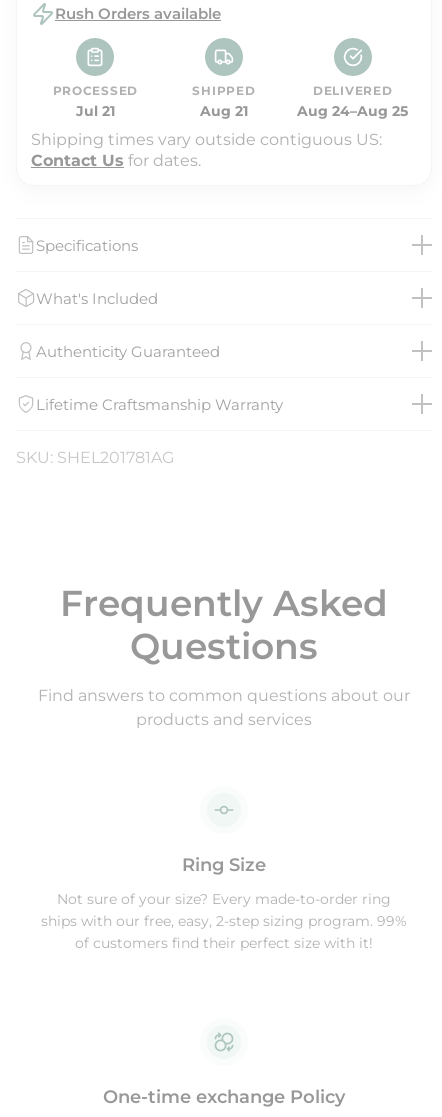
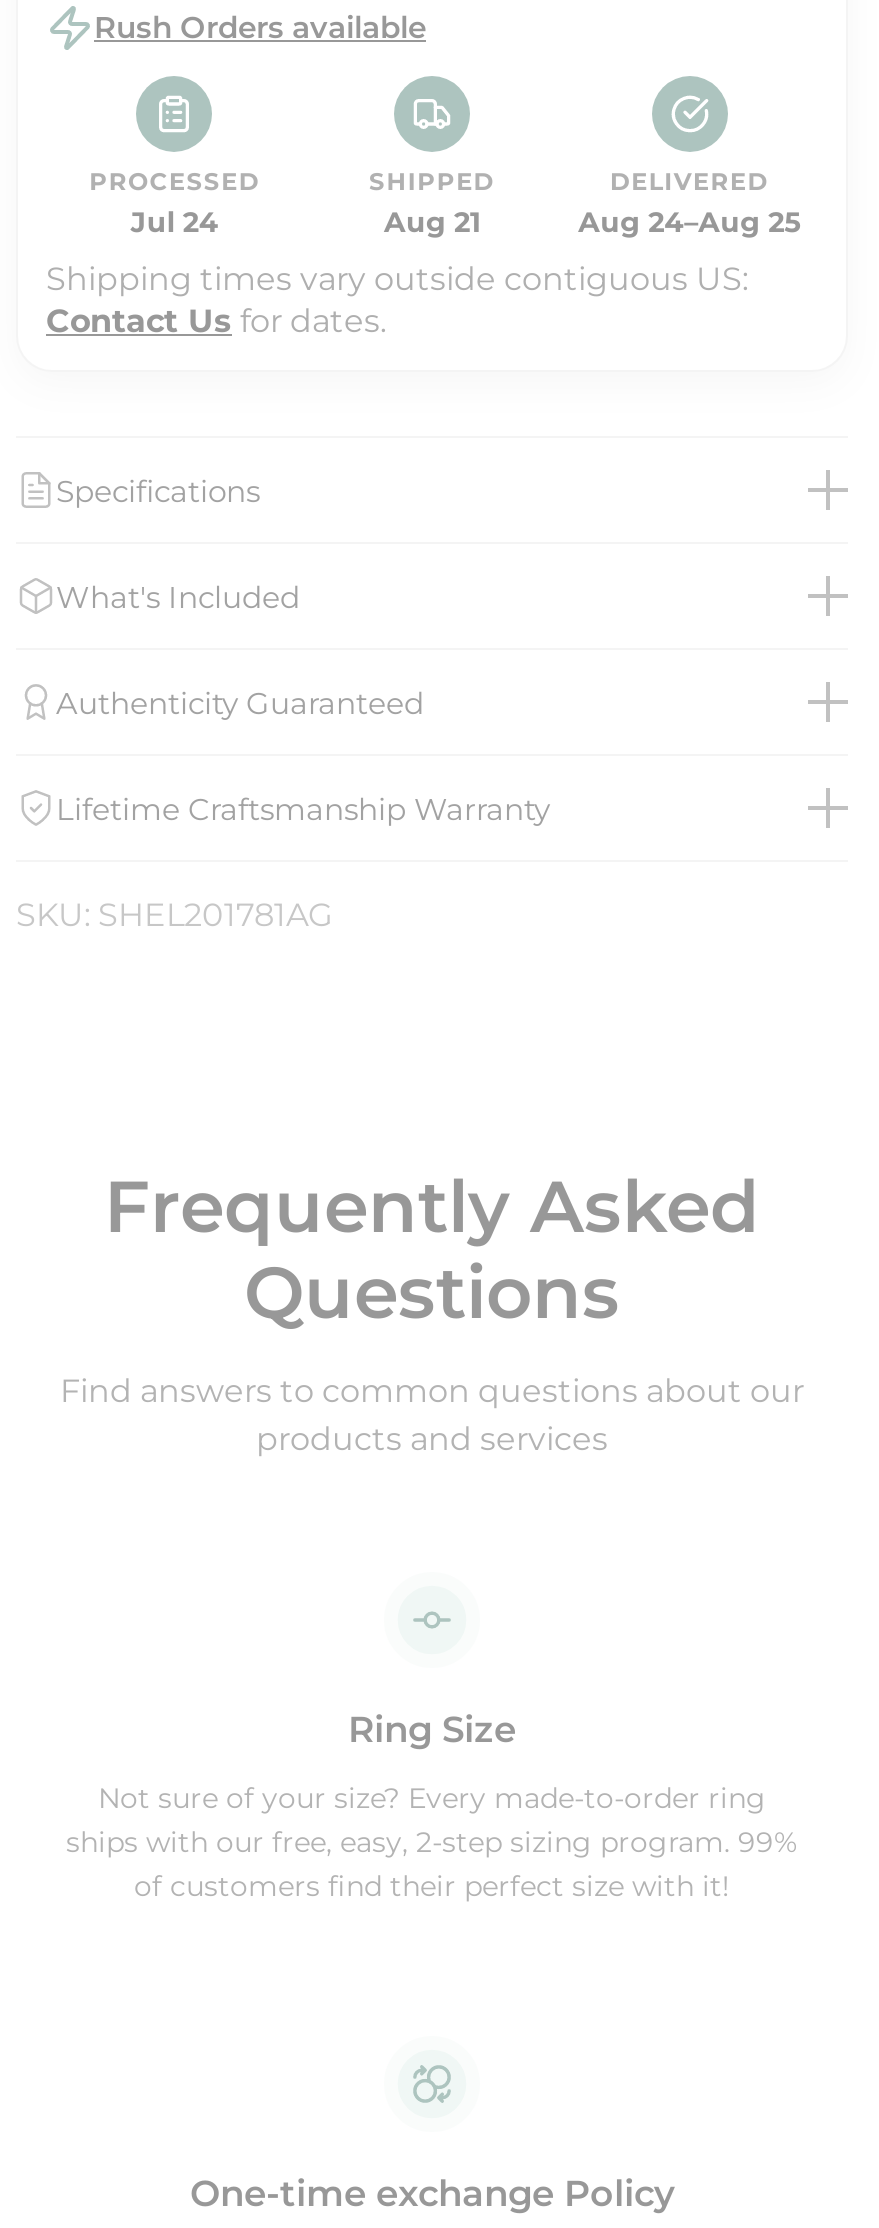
[76,102,115,120] Jul 21 -> [131,204,219,240] Jul 24

